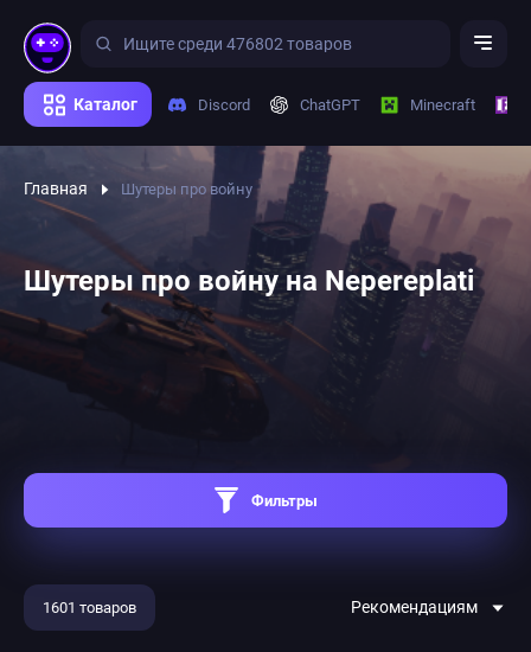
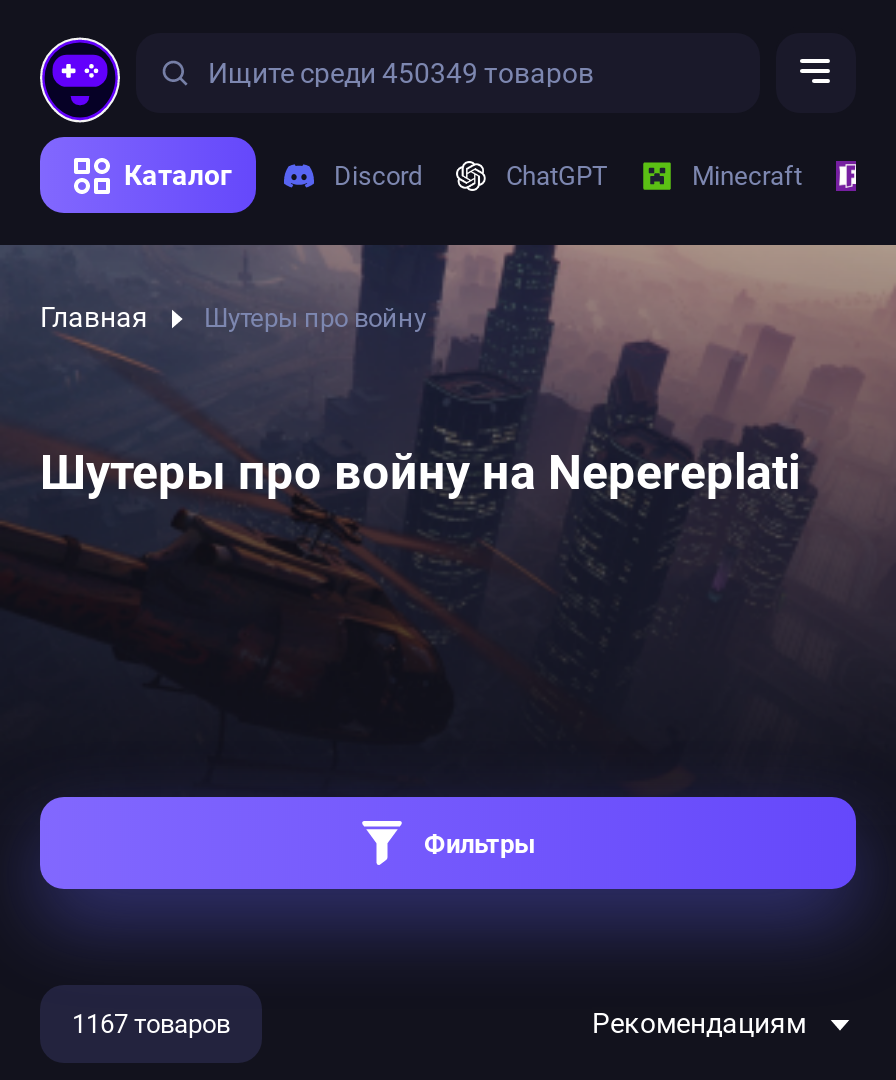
[43,598,136,616] 1601 товаров -> [72,1008,230,1038] 1167 товаров

